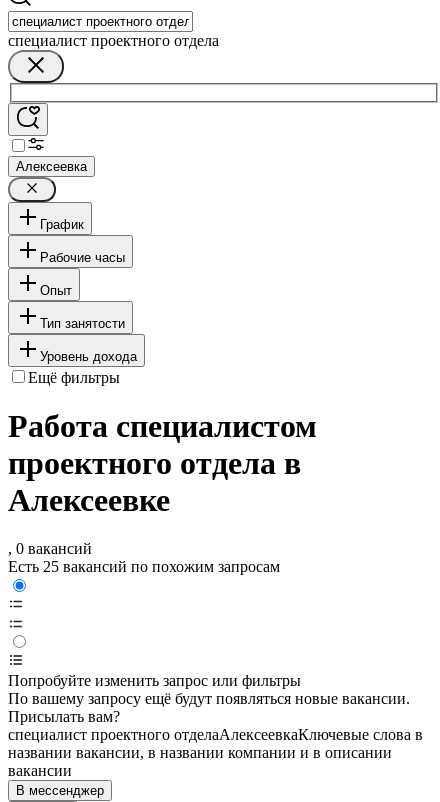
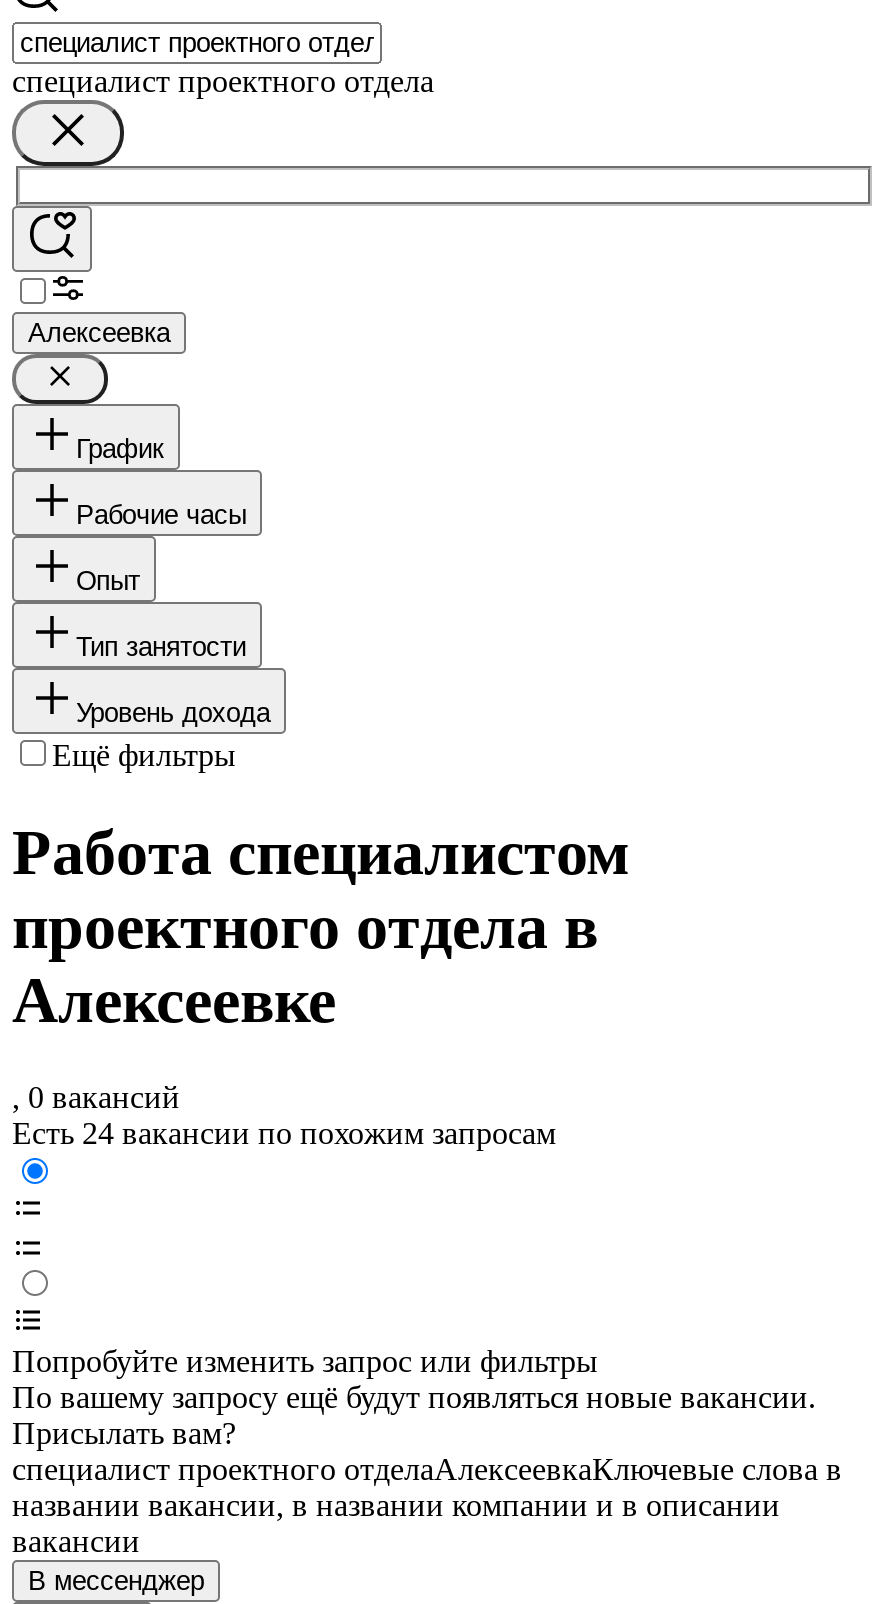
[8,558,280,575] Есть 25 вакансий по похожим запросам -> [12,1117,556,1151] Есть 24 вакансии по похожим запросам

